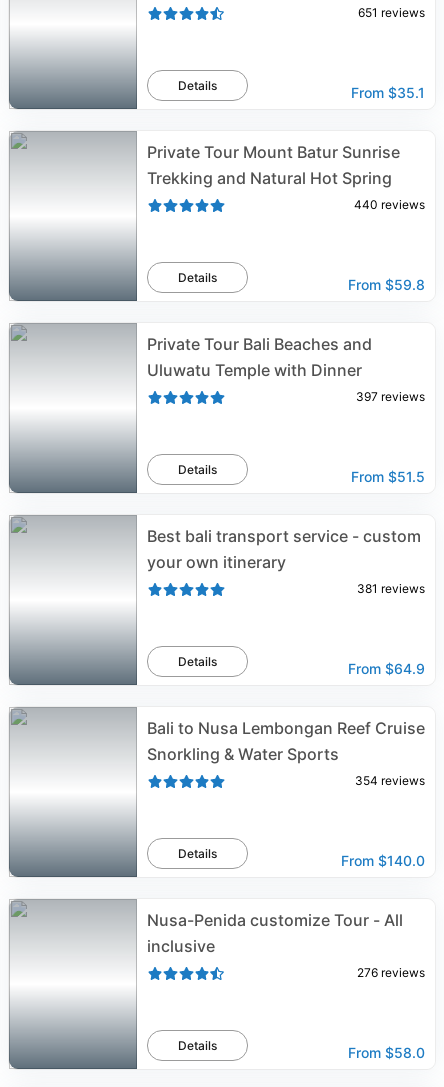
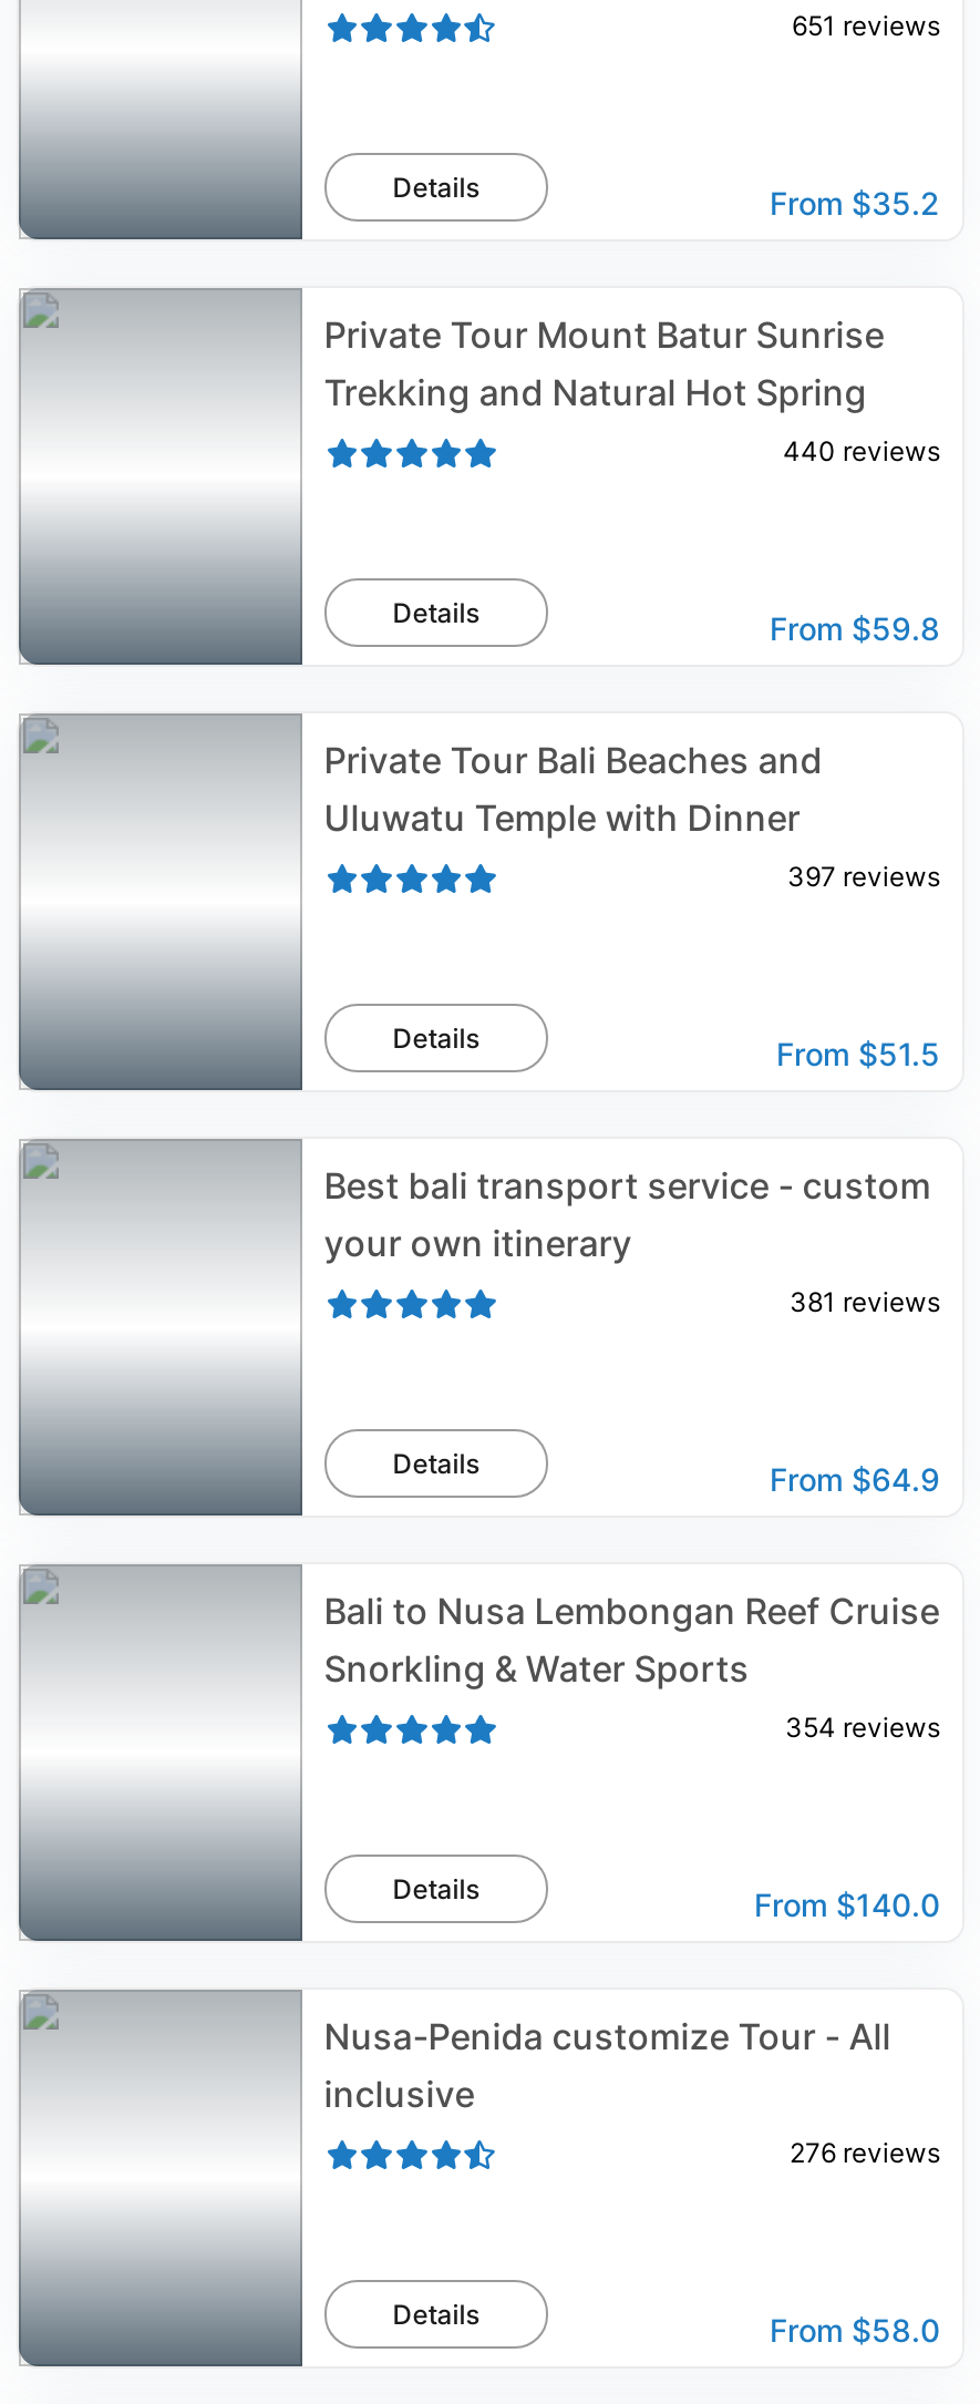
[351,84,425,101] From $35.1 -> [770,184,940,222] From $35.2

